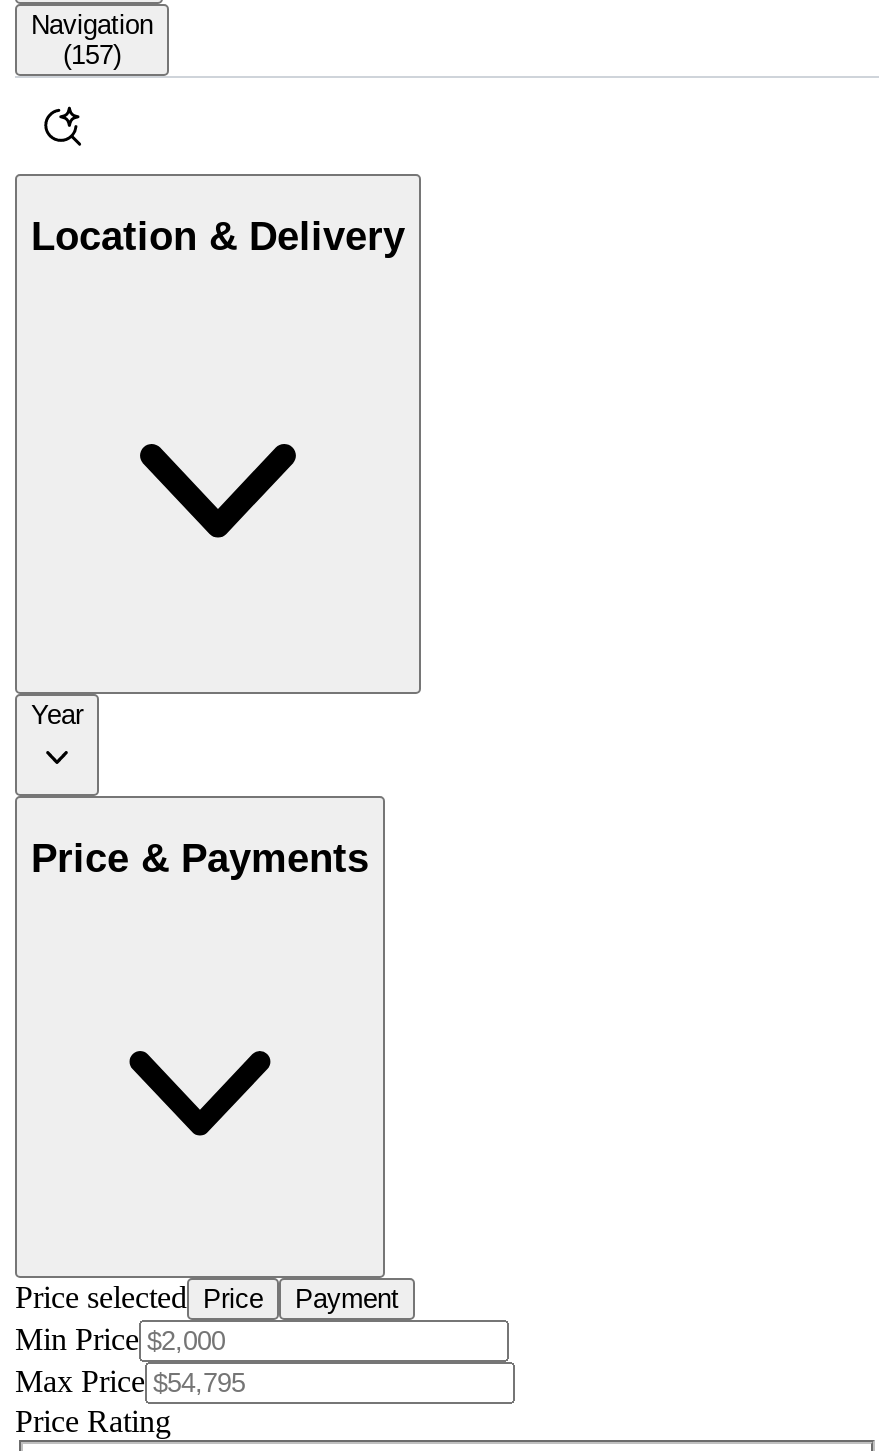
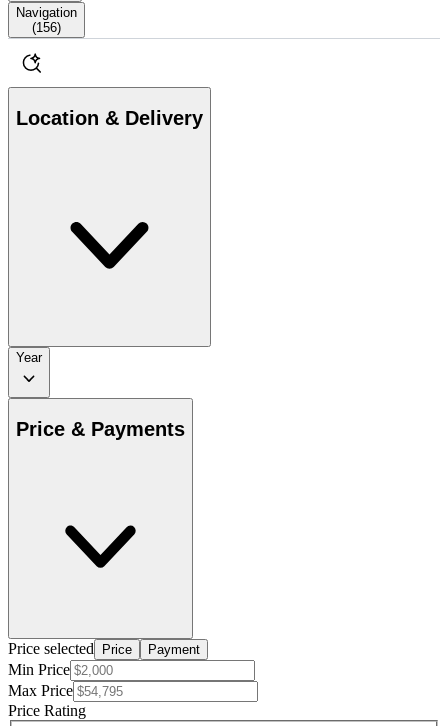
[63,40,121,70] (157) -> [32,20,61,35] (156)

